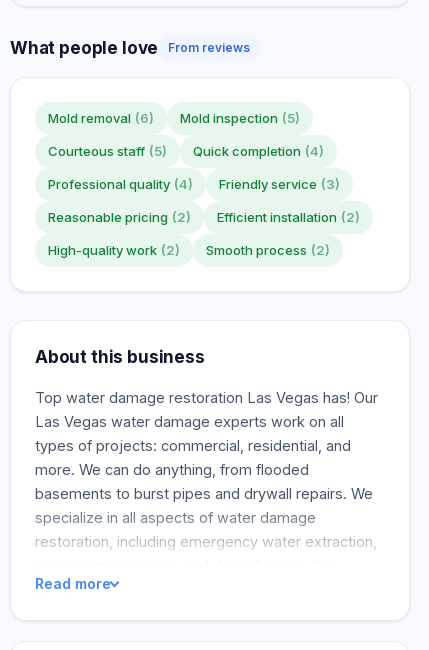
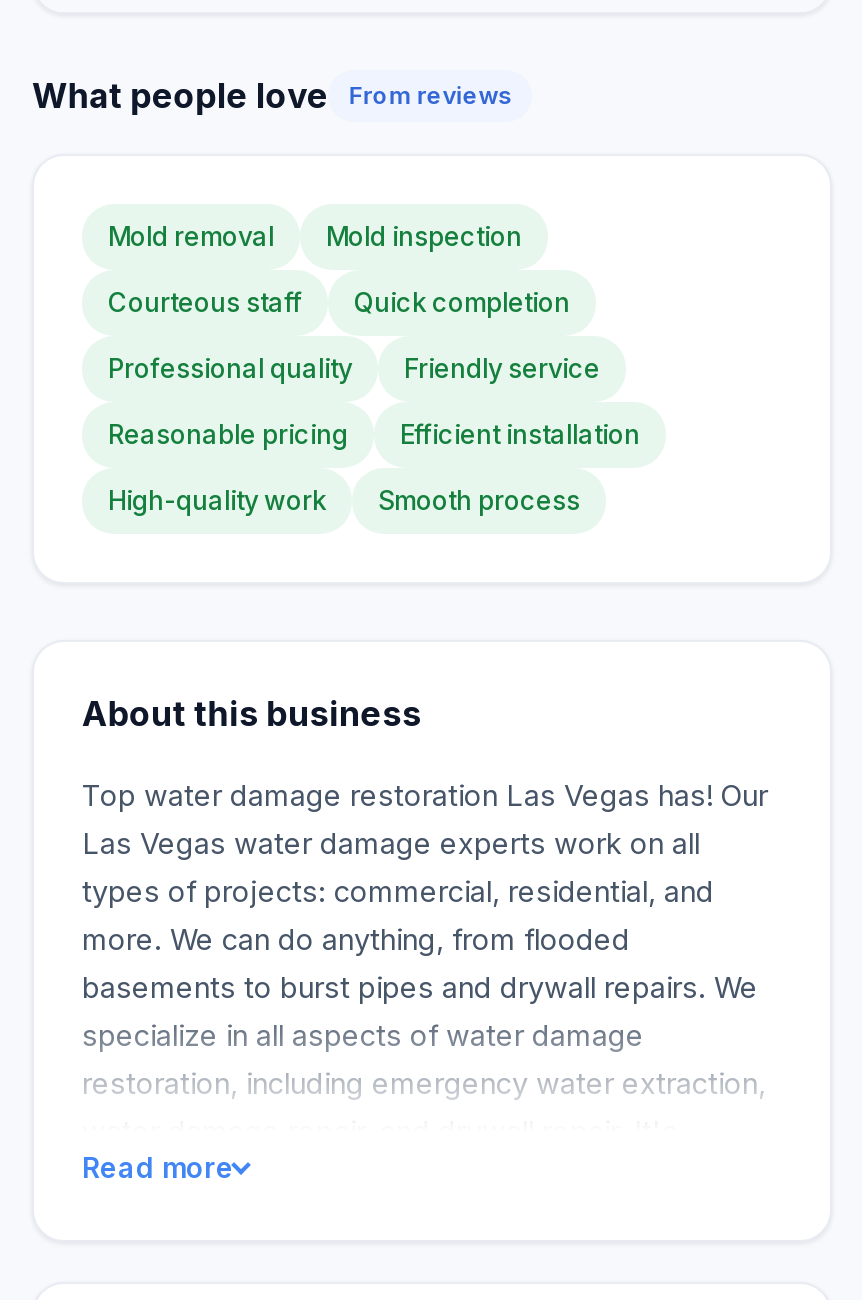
[48,110,300,126] Mold removal (6) | Mold inspection (5) -> [108,220,522,252] Mold removal | Mold inspection
[48,143,324,159] Courteous staff (5) | Quick completion (4) -> [108,286,570,318] Courteous staff | Quick completion
[48,176,340,192] Professional quality (4) | Friendly service (3) -> [108,352,600,384] Professional quality | Friendly service
[48,209,360,225] Reasonable pricing (2) | Efficient installation (2) -> [108,418,640,450] Reasonable pricing | Efficient installation
[48,242,330,258] High-quality work (2) | Smooth process (2) -> [108,484,580,516] High-quality work | Smooth process

